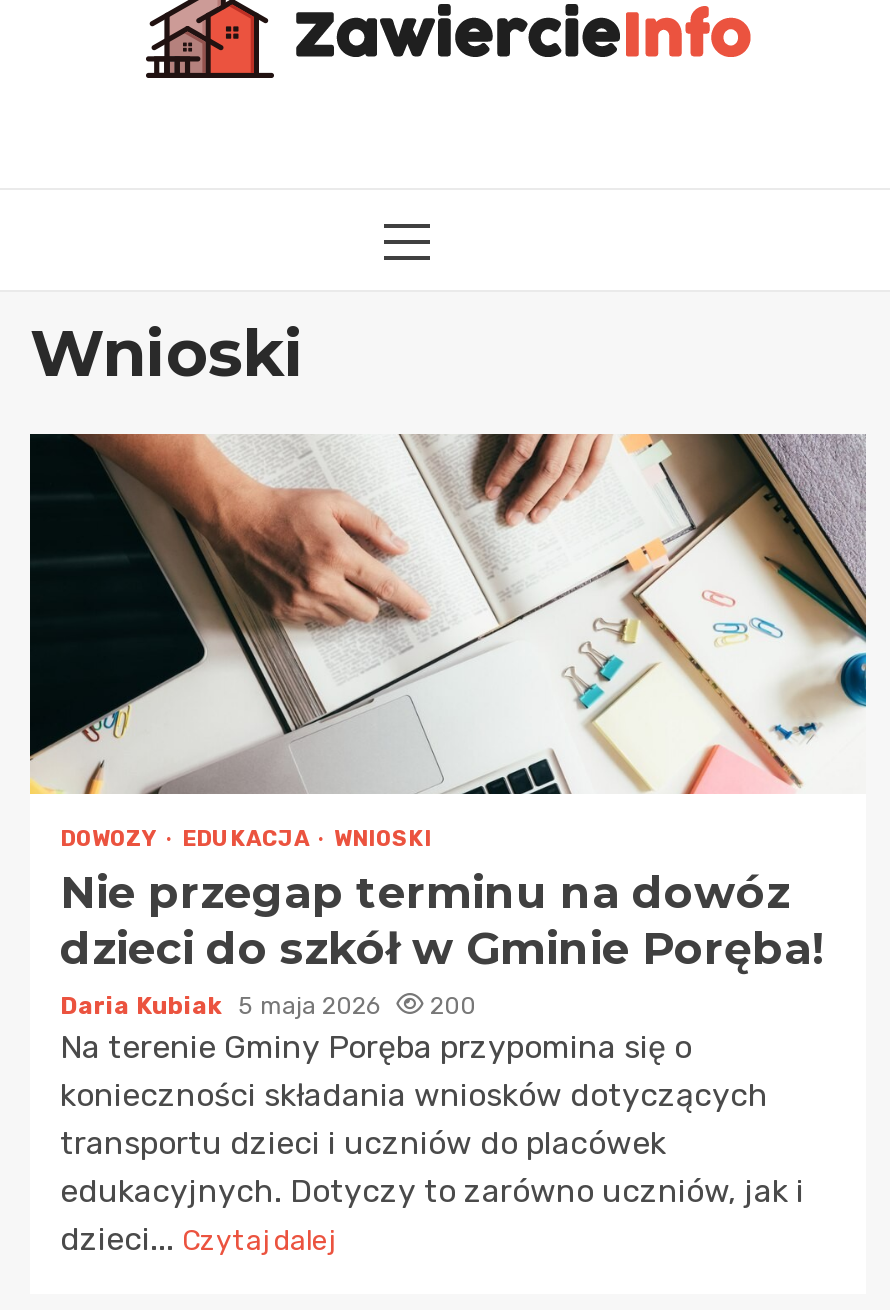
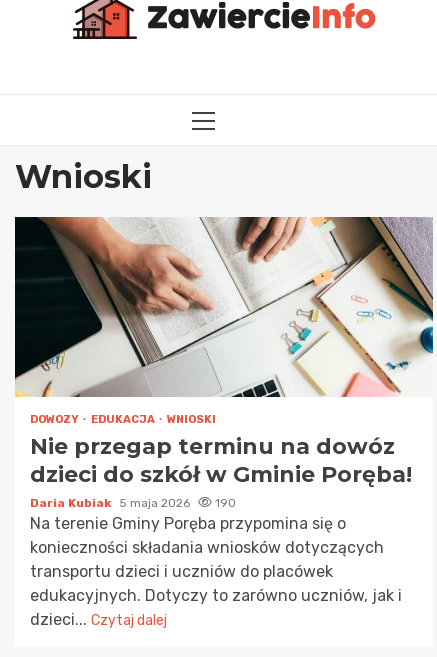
[60,992,476,1020] Daria Kubiak 5 maja 2026 200 -> [30,496,236,510] Daria Kubiak 5 maja 2026 190

